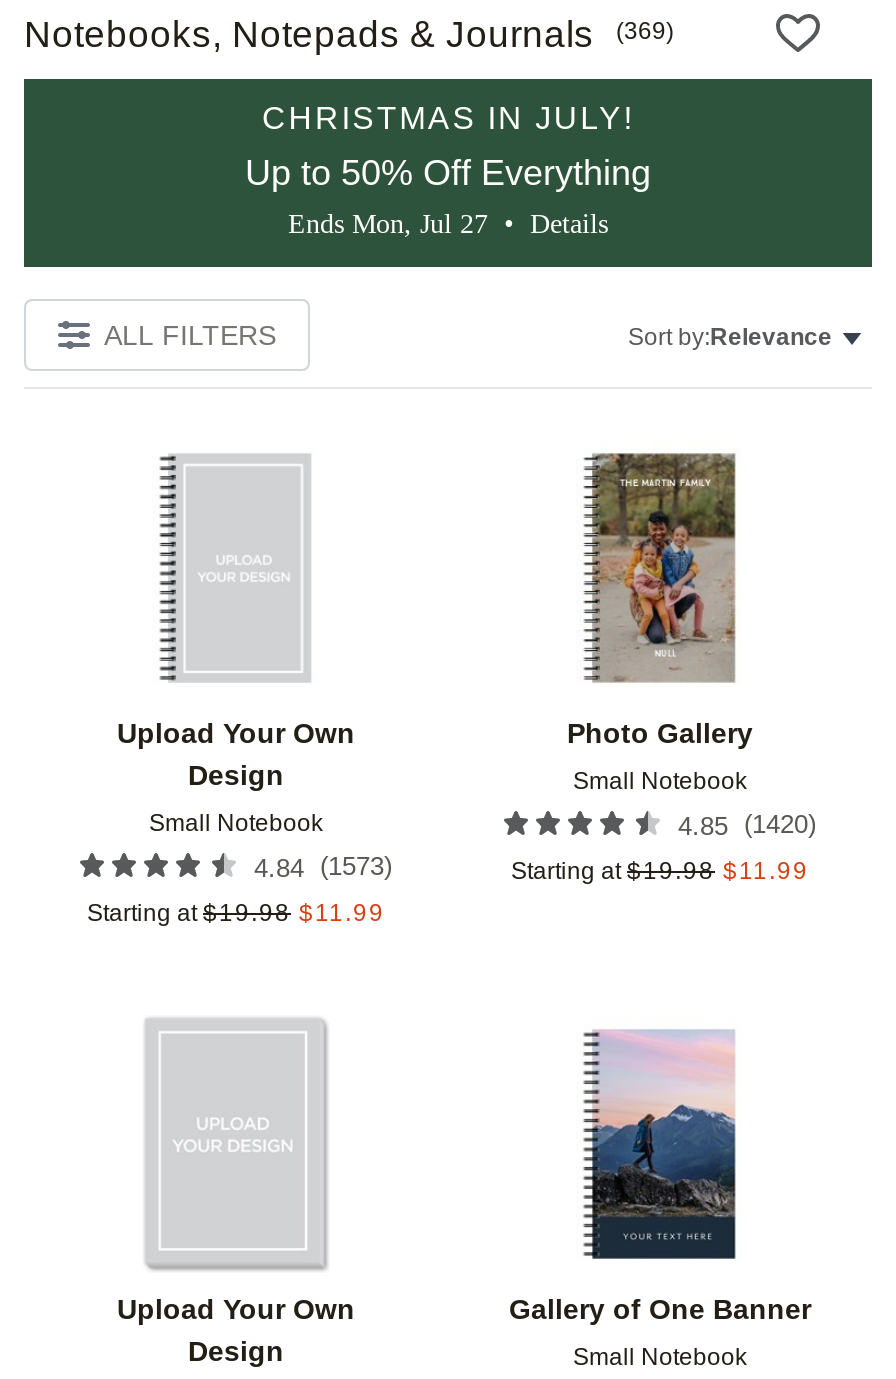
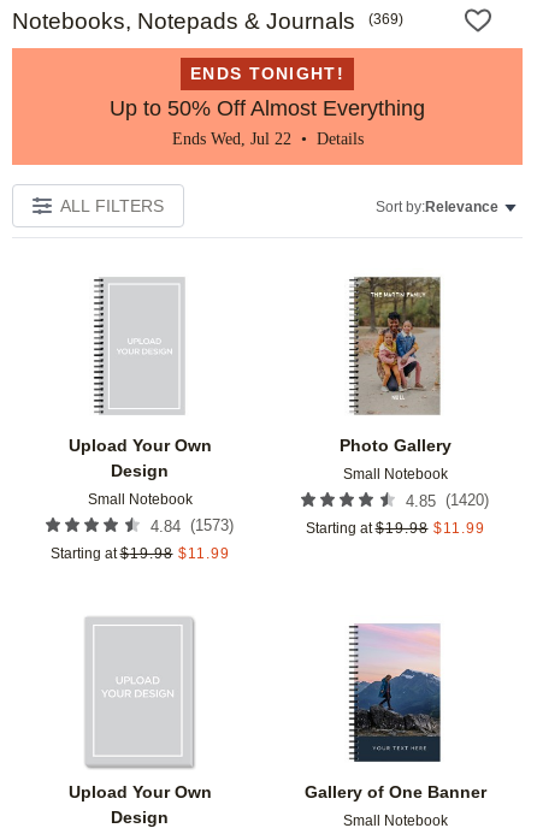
[22,77,874,269] [image] | CHRISTMAS IN JULY! | Up to 50% Off Everything | Ends Mon, Jul 27 • Details -> [11,47,524,166] [image] | ENDS TONIGHT! | Up to 50% Off Almost Everything | Ends Wed, Jul 22 • Details

